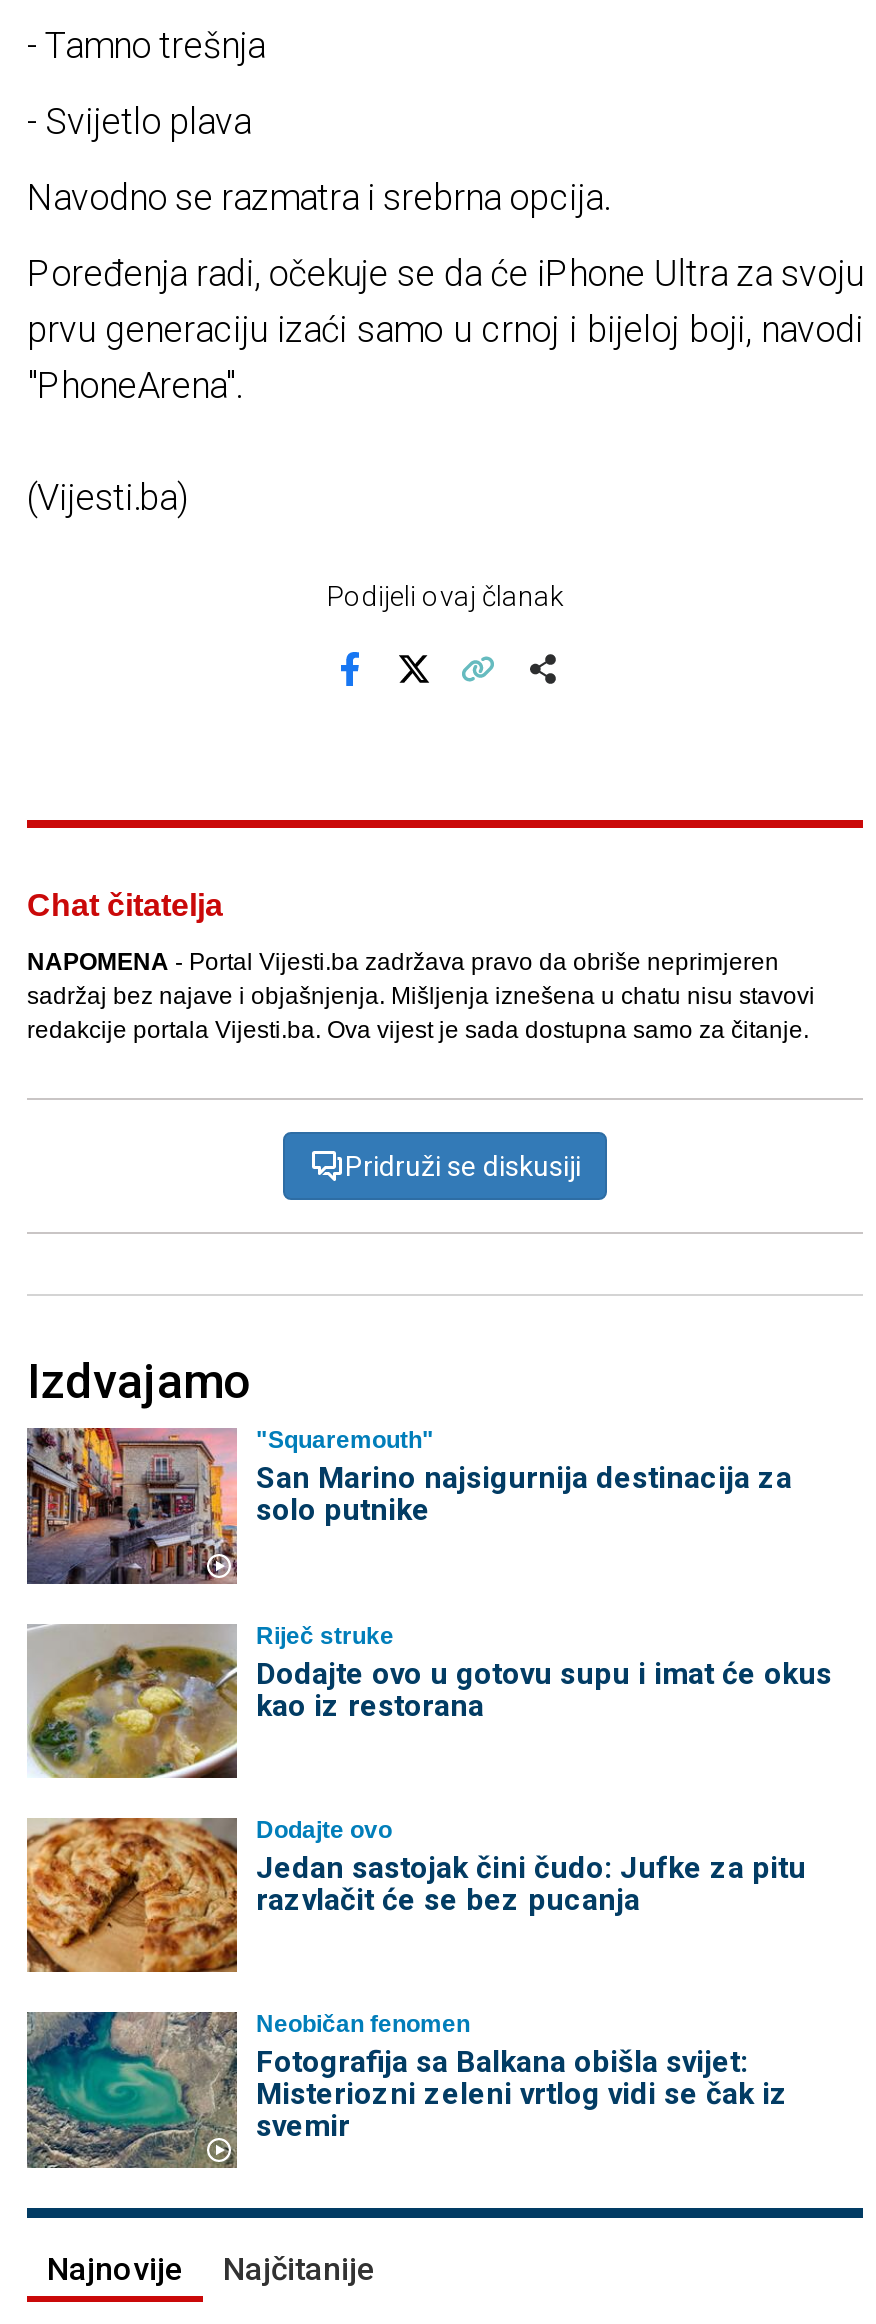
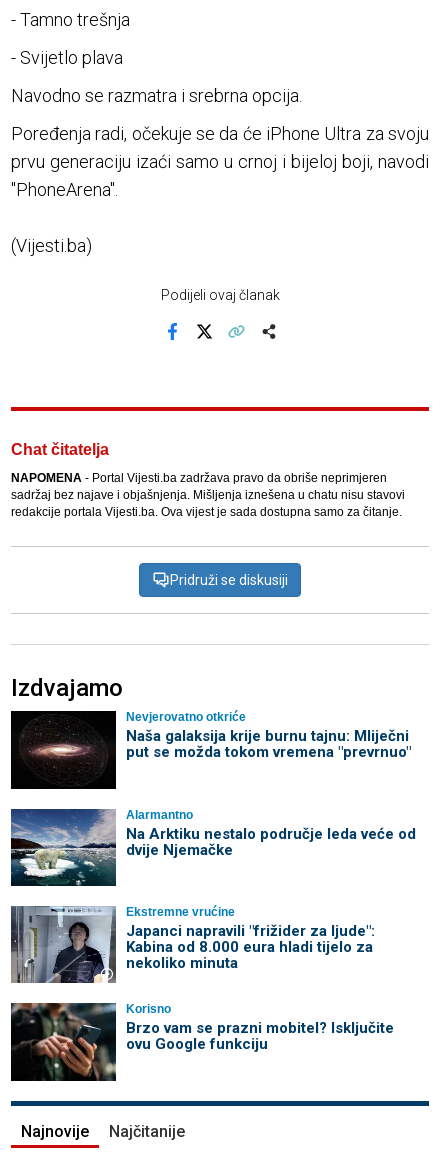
[25,1426,792,1586] [image] | "Squaremouth" | San Marino najsigurnija destinacija za | solo putnike -> [10,710,410,790] [image] | Nevjerovatno otkriće | Naša galaksija krije burnu tajnu: Mliječni | put se možda tokom vremena "prevrnuo"
[27,1621,832,1780] [image] | Riječ struke | Dodajte ovo u gotovu supu i imat će okus | kao iz restorana -> [10,808,415,887] [image] | Alarmantno | Na Arktiku nestalo područje leda veće od | dvije Njemačke
[25,1816,806,1974] [image] | Dodajte ovo | Jedan sastojak čini čudo: Jufke za pitu | razvlačit će se bez pucanja -> [10,905,374,984] [image] | Ekstremne vrućine | Japanci napravili "frižider za ljude": | Kabina od 8.000 eura hladi tijelo za | nekoliko minuta
[25,2010,788,2170] [image] | Neobičan fenomen | Fotografija sa Balkana obišla svijet: | Misteriozni zeleni vrtlog vidi se čak iz | svemir -> [10,1002,393,1082] [image] | Korisno | Brzo vam se prazni mobitel? Isključite | ovu Google funkciju

